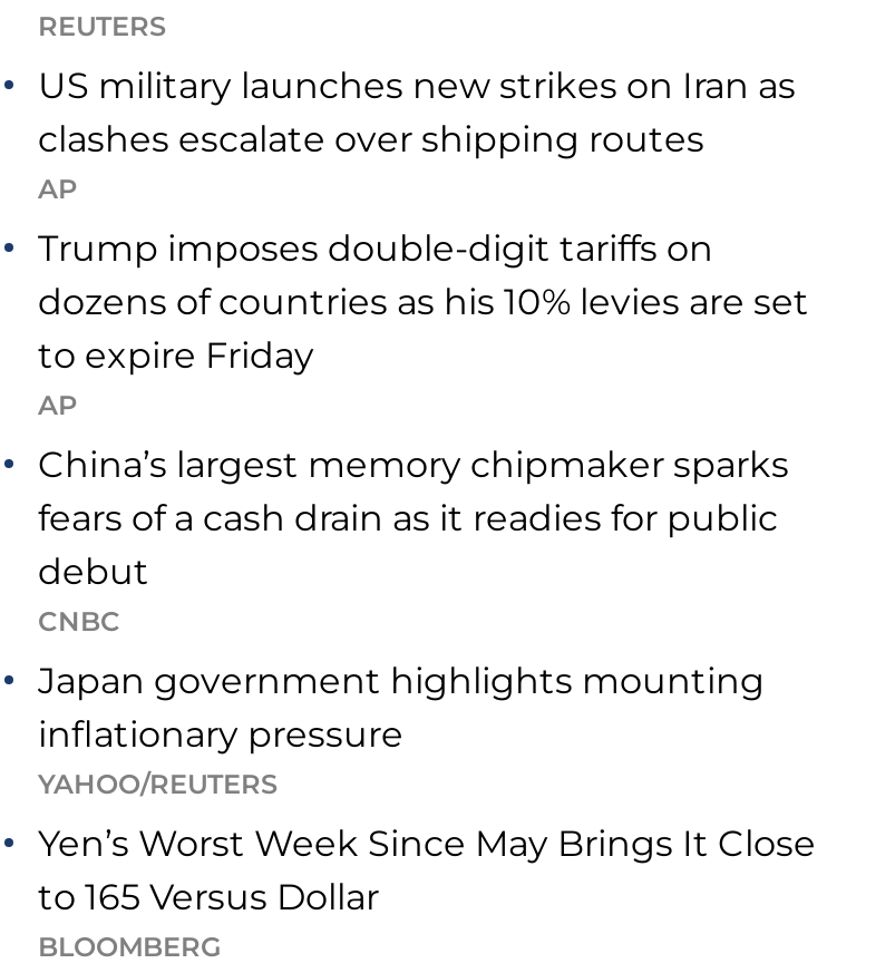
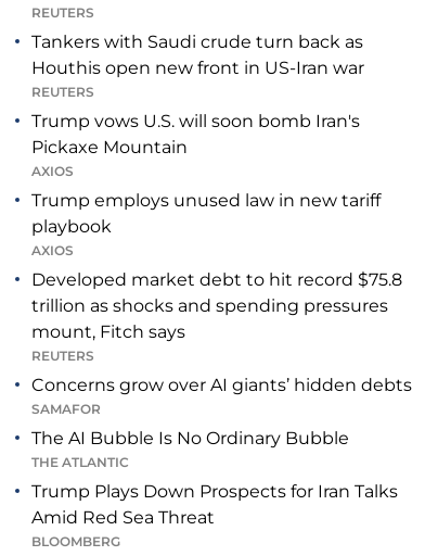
[38,64,816,918] US military launches new strikes on Iran as | clashes escalate over shipping routes | AP | Trump imposes double-digit tariffs on | dozens of countries as his 10% levies are set | to expire Friday | AP | China’s largest memory chipmaker sparks | fears of a cash drain as it readies for public | debut | CNBC | Japan government highlights mounting | inflationary pressure | YAHOO/REUTERS | Yen’s Worst Week Since May Brings It Close | to 165 Versus Dollar -> [31,31,412,528] Tankers with Saudi crude turn back as | Houthis open new front in US-Iran war | REUTERS | Trump vows U.S. will soon bomb Iran's | Pickaxe Mountain | AXIOS | Trump employs unused law in new tariff | playbook | AXIOS | Developed market debt to hit record $75.8 | trillion as shocks and spending pressures | mount, Fitch says | REUTERS | Concerns grow over AI giants’ hidden debts | SAMAFOR | The AI Bubble Is No Ordinary Bubble | THE ATLANTIC | Trump Plays Down Prospects for Iran Talks | Amid Red Sea Threat

